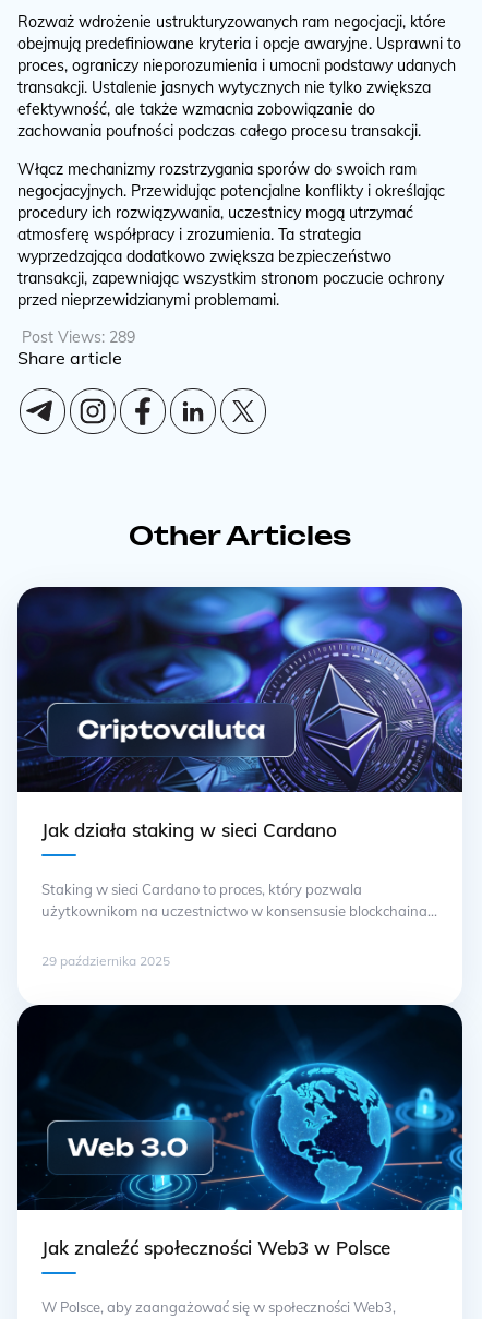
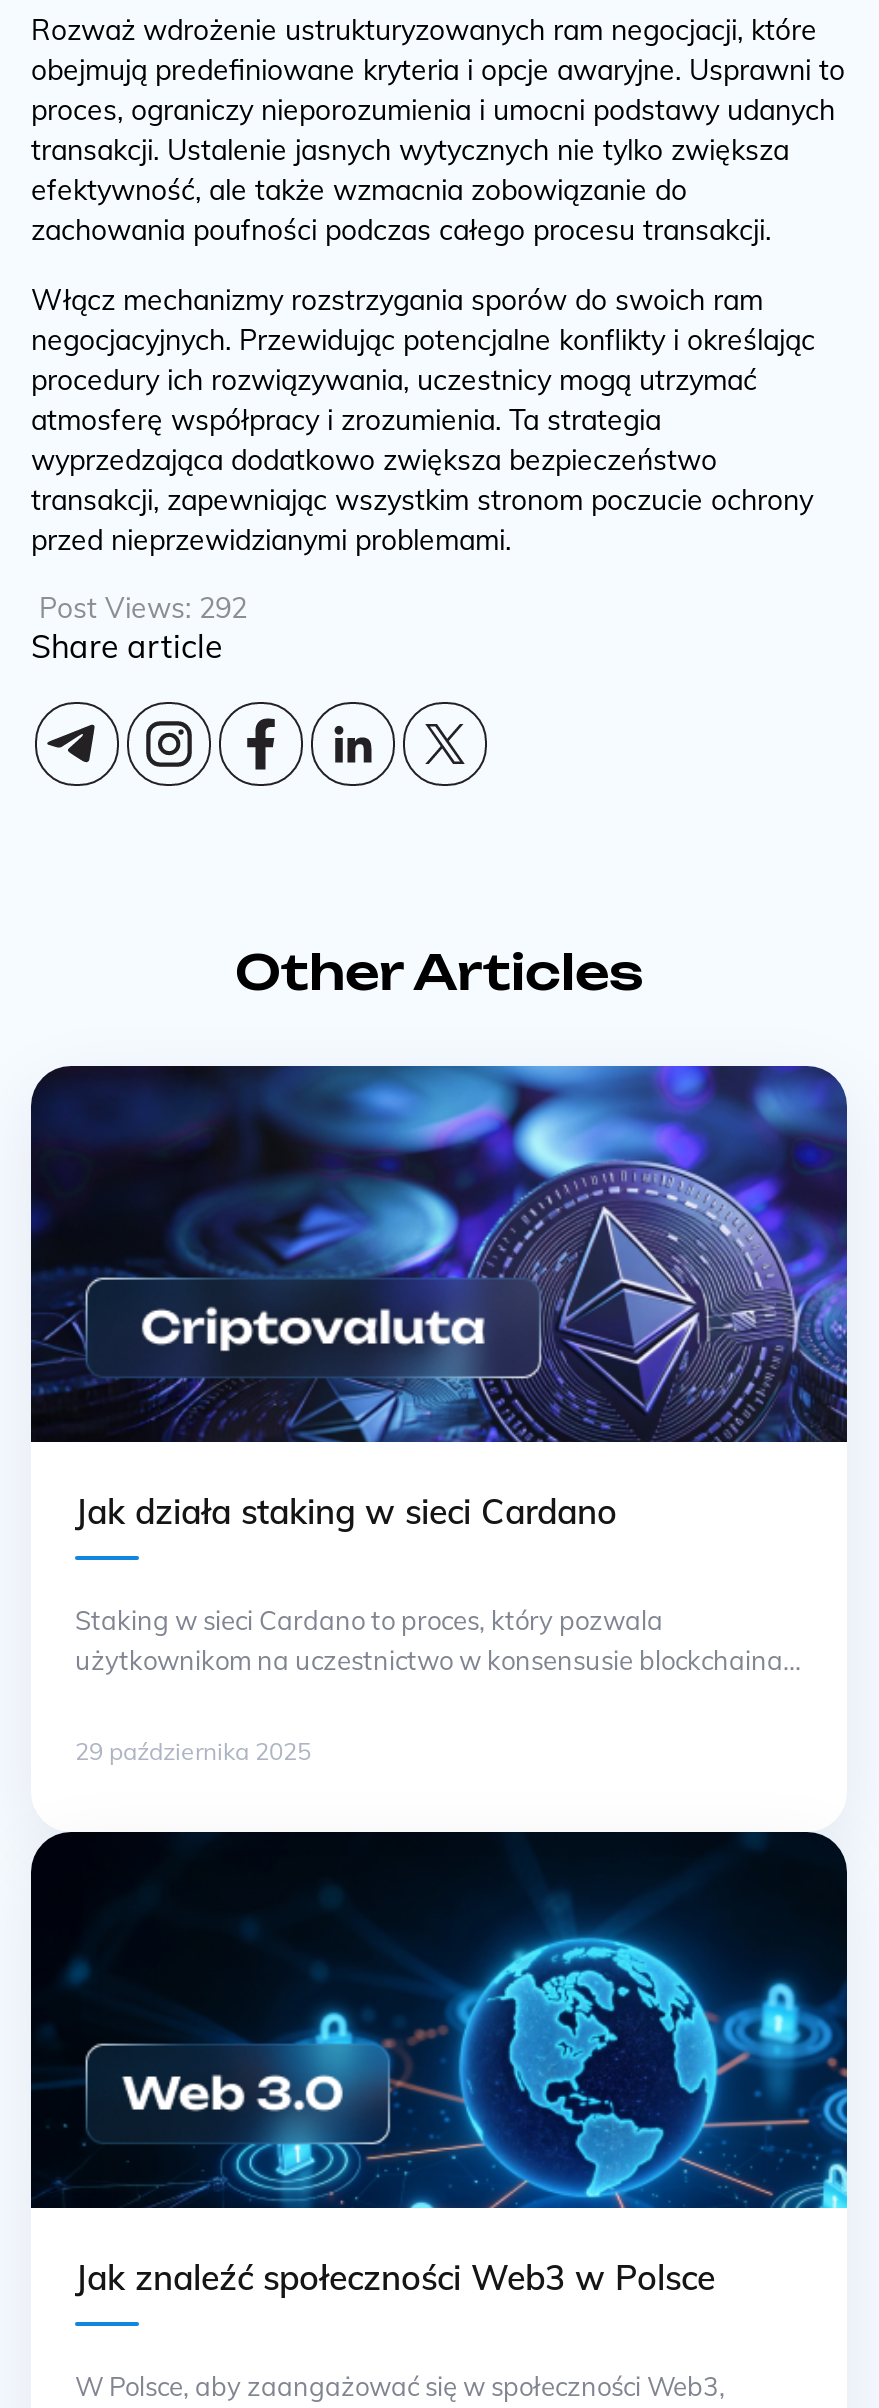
[22,327,135,347] Post Views: 289 -> [39,589,247,625] Post Views: 292

